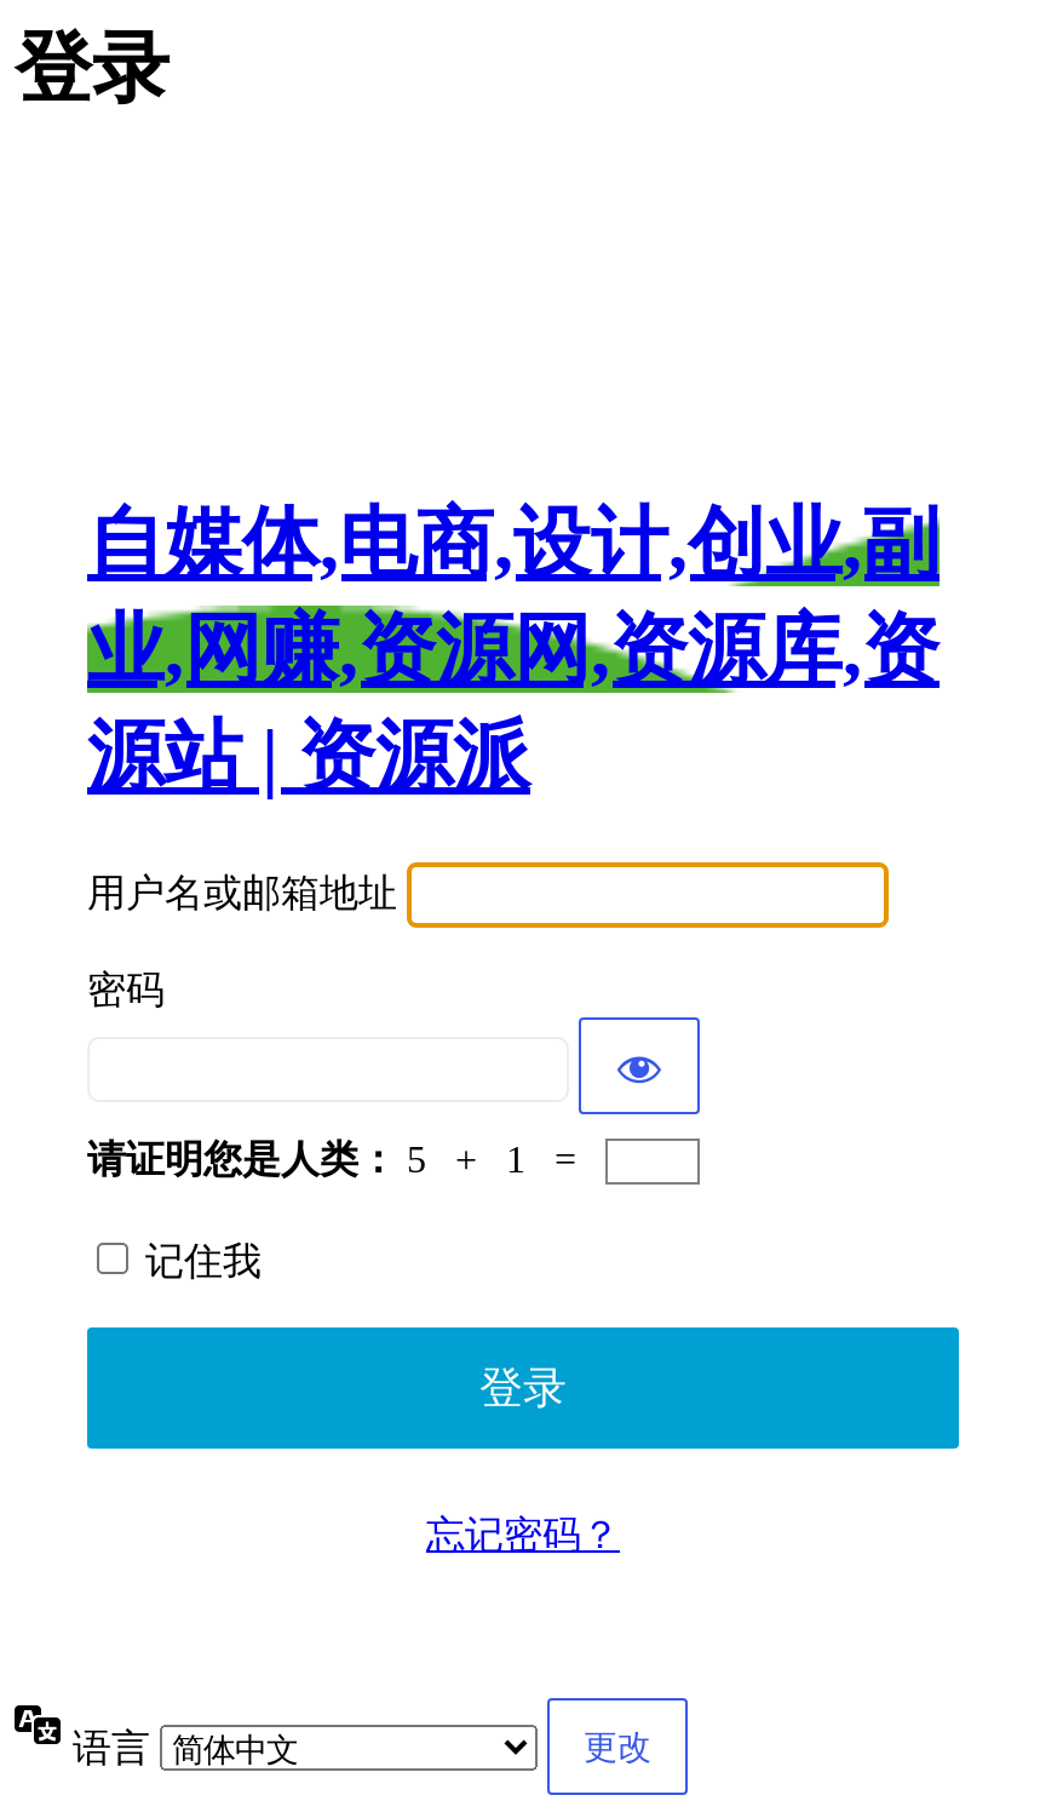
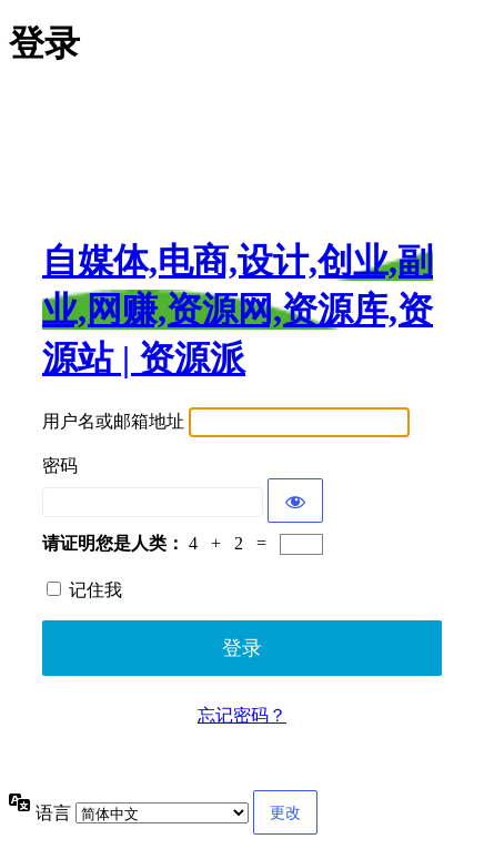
[87,1139,605,1180] 请证明您是人类：5 + 1 = -> [42,534,280,553] 请证明您是人类：4 + 2 =

